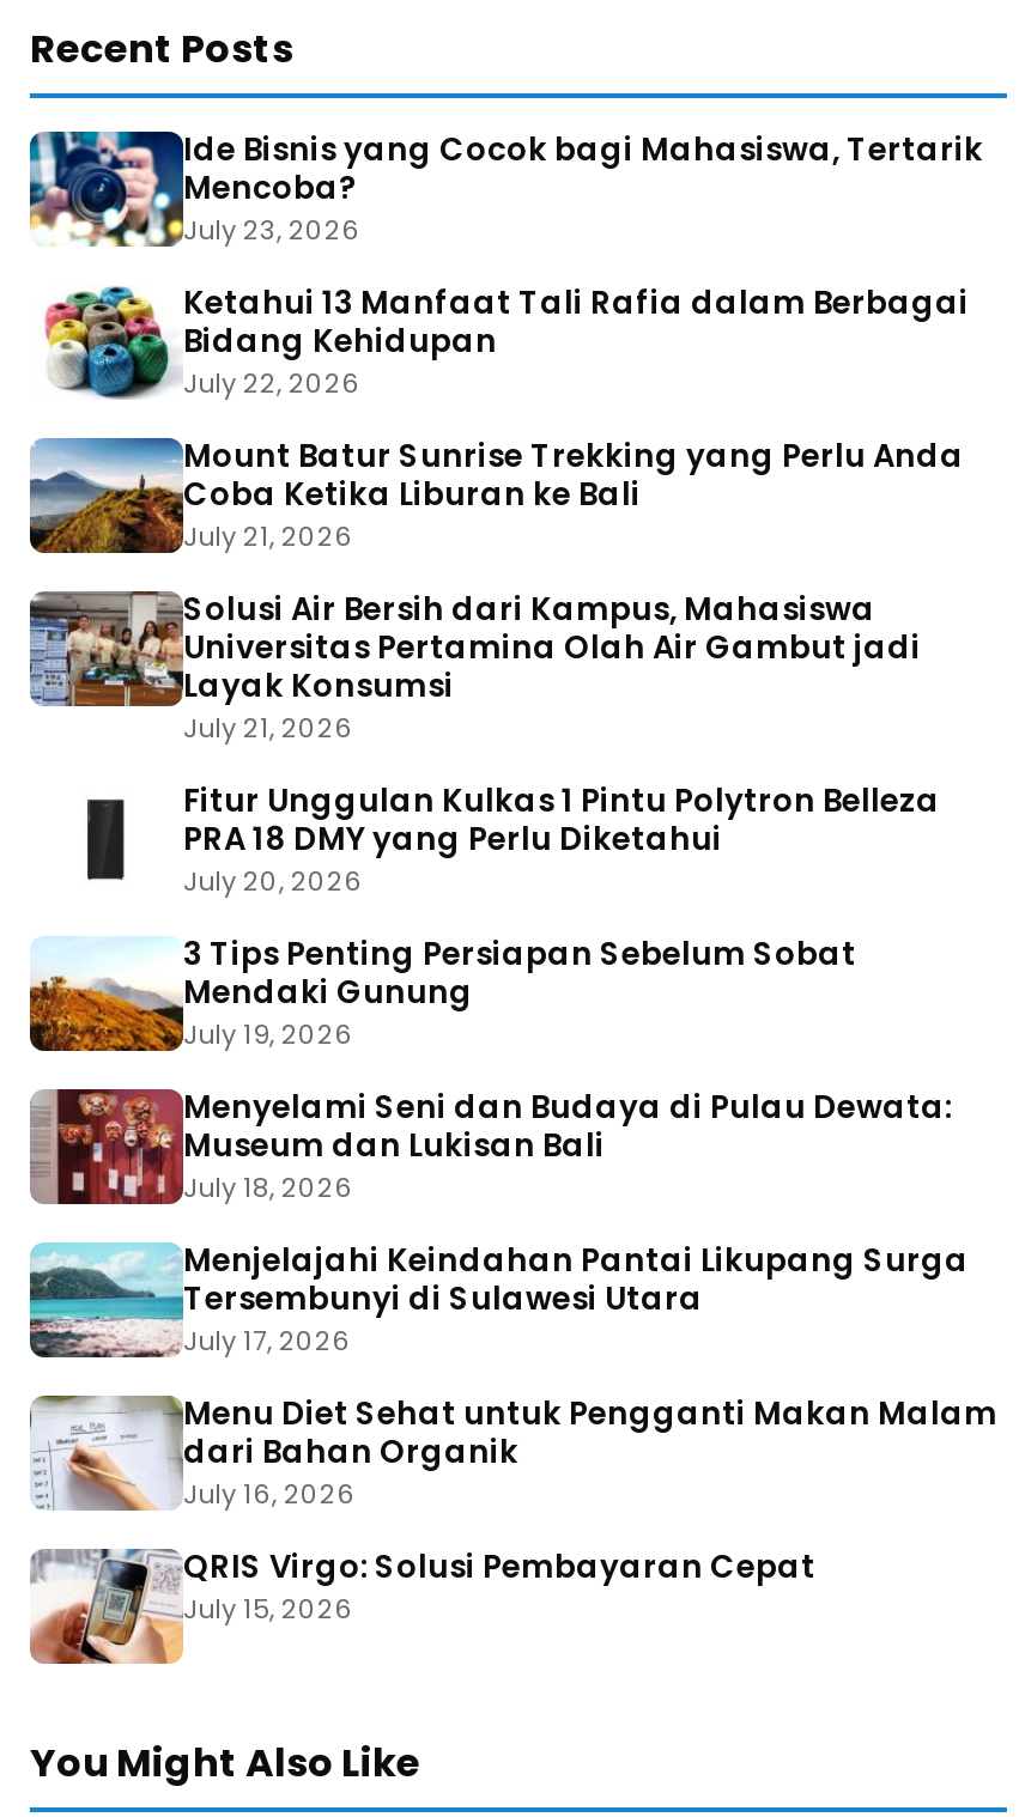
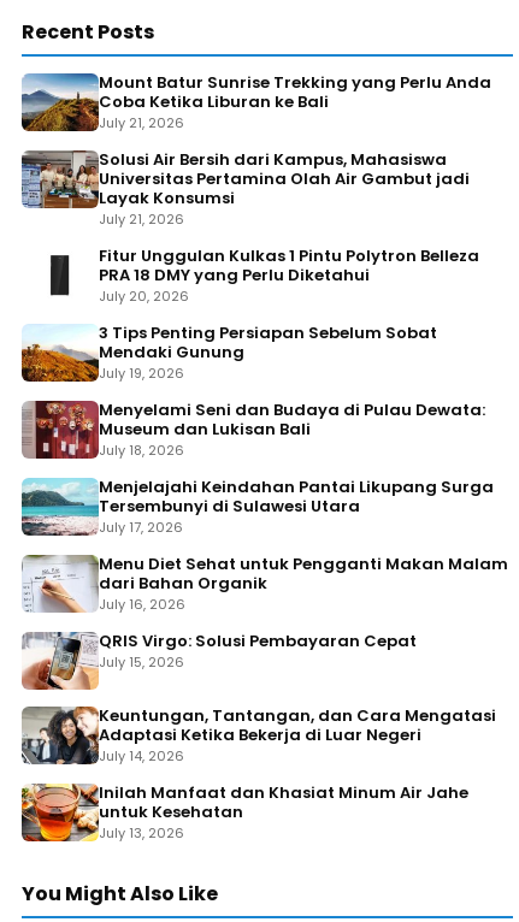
[28,127,983,402] [image] | Ide Bisnis yang Cocok bagi Mahasiswa, Tertarik | Mencoba? | July 23, 2026 | Ketahui 13 Manfaat Tali Rafia dalam Berbagai | Bidang Kehidupan | July 22, 2026 -> none
[42,285,150,400] [image] -> none
moved [25,434,997,1628] -> [19,71,508,672]: [image] | Mount Batur Sunrise Trekking yang Perlu Anda | Coba Ketika Liburan ke Bali | ... | QRIS Virgo: Solusi Pembayaran Cepat | July 15, 2026
none -> [20,704,496,843] [image] | Keuntungan, Tantangan, dan Cara Mengatasi | Adaptasi Ketika Bekerja di Luar Negeri | July 14, 2026 | Inilah Manfaat dan Khasiat Minum Air Jahe | untuk Kesehatan | July 13, 2026
none -> [20,782,82,843] [image]

